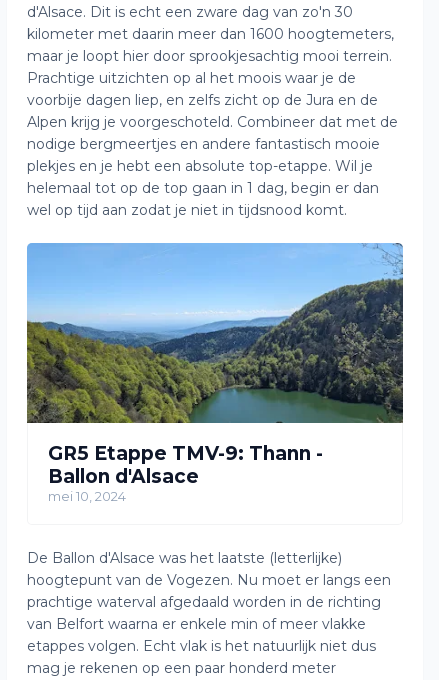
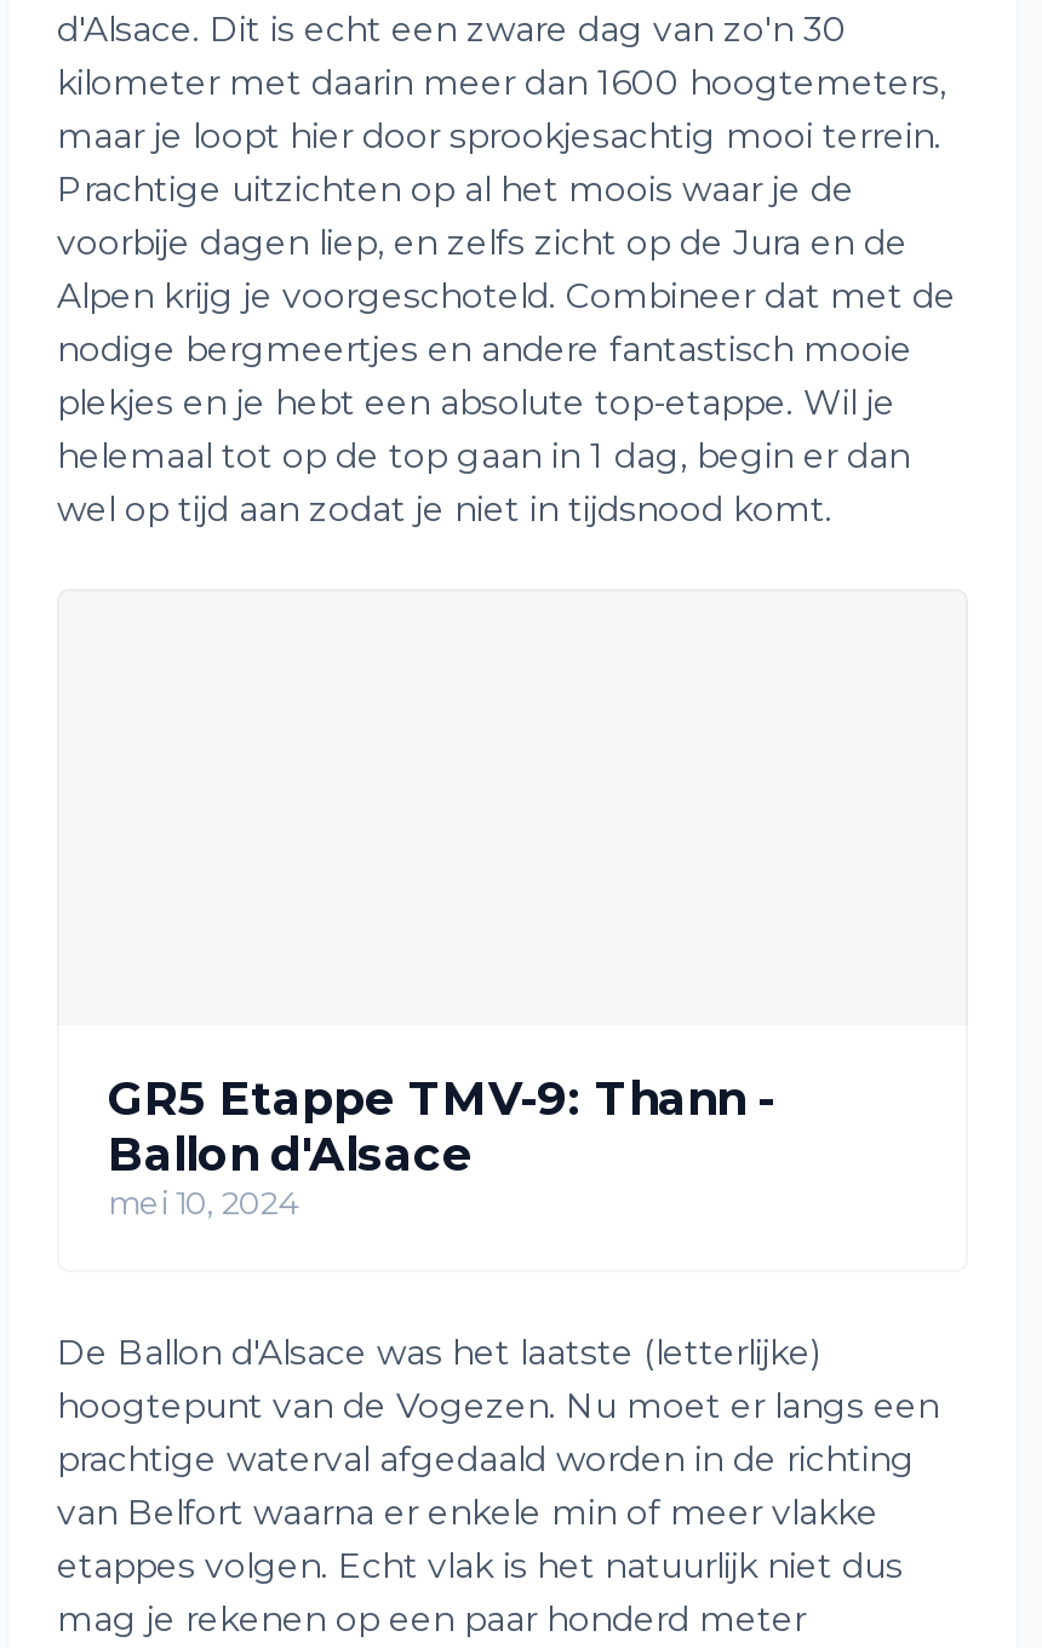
[26,242,404,424] [image] -> none

